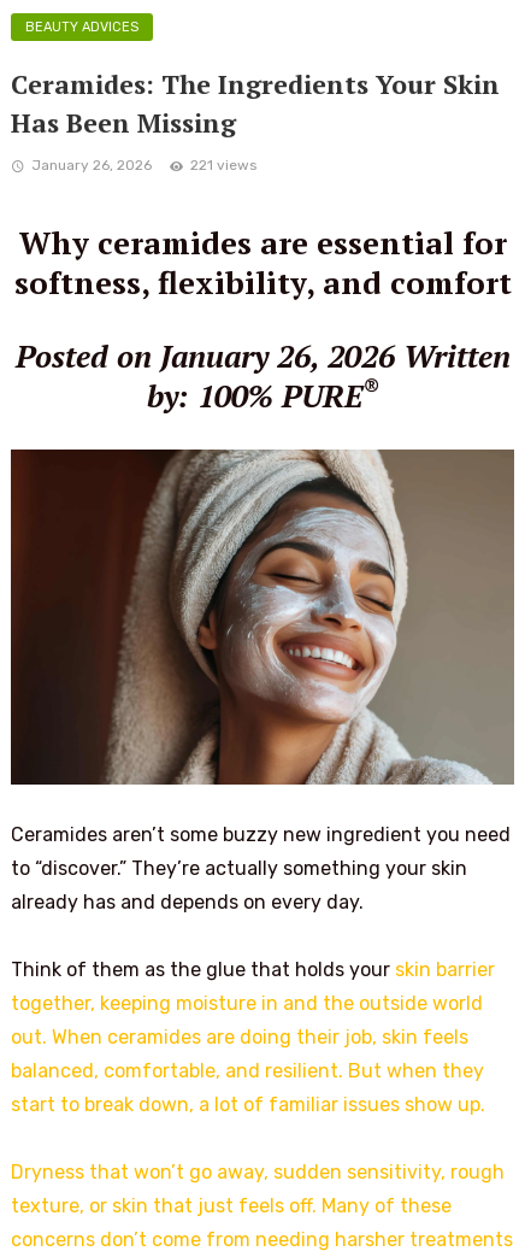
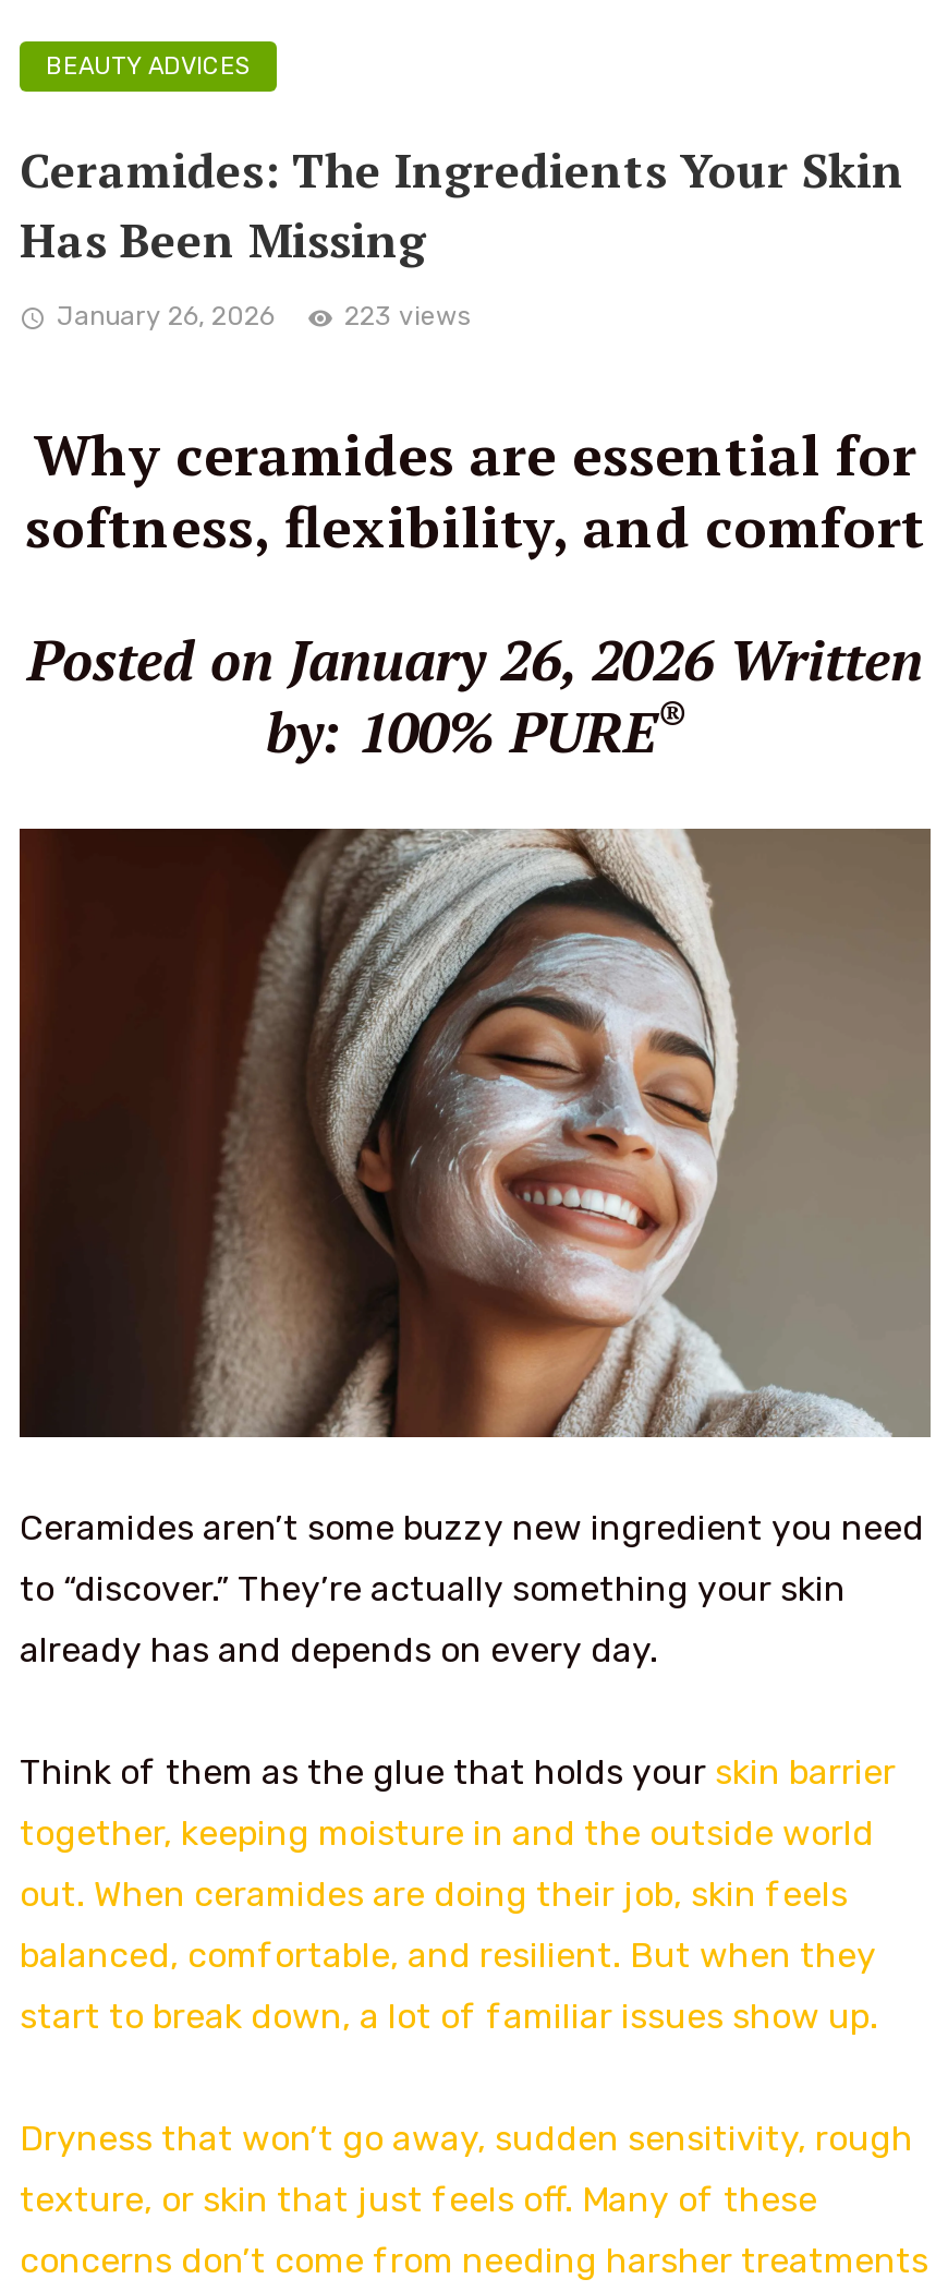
[190,157,256,174] 221 views -> [344,301,471,331] 223 views

